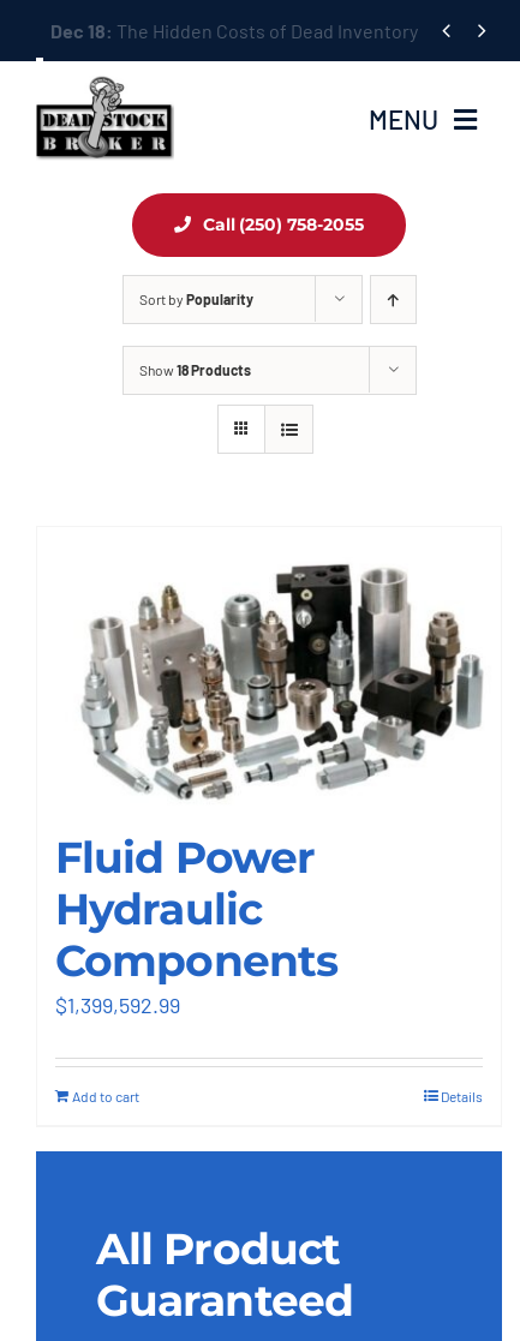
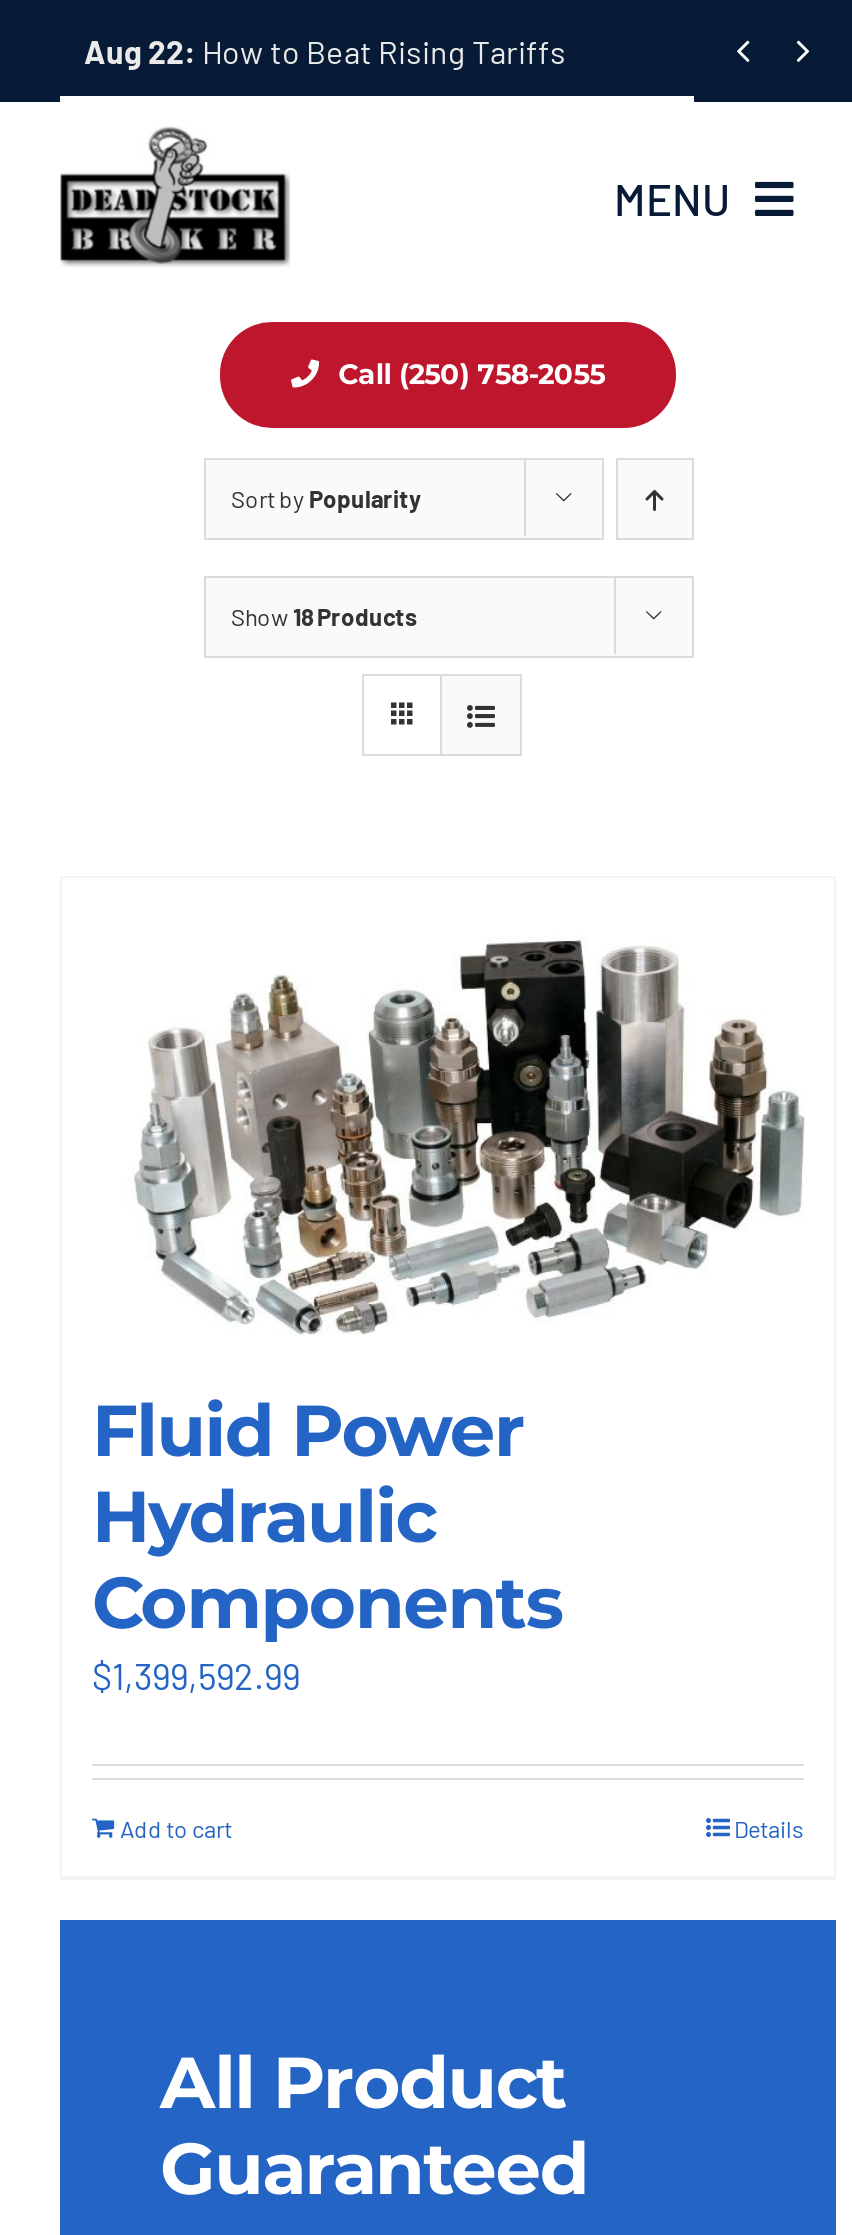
[50,19,418,42] Dec 18: The Hidden Costs of Dead Inventory -> [84,32,566,70] Aug 22: How to Beat Rising Tariffs

